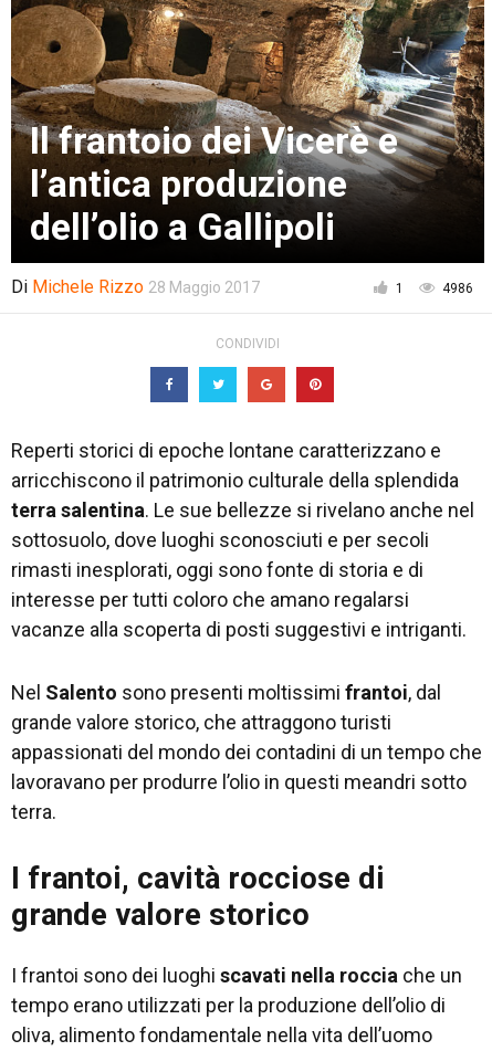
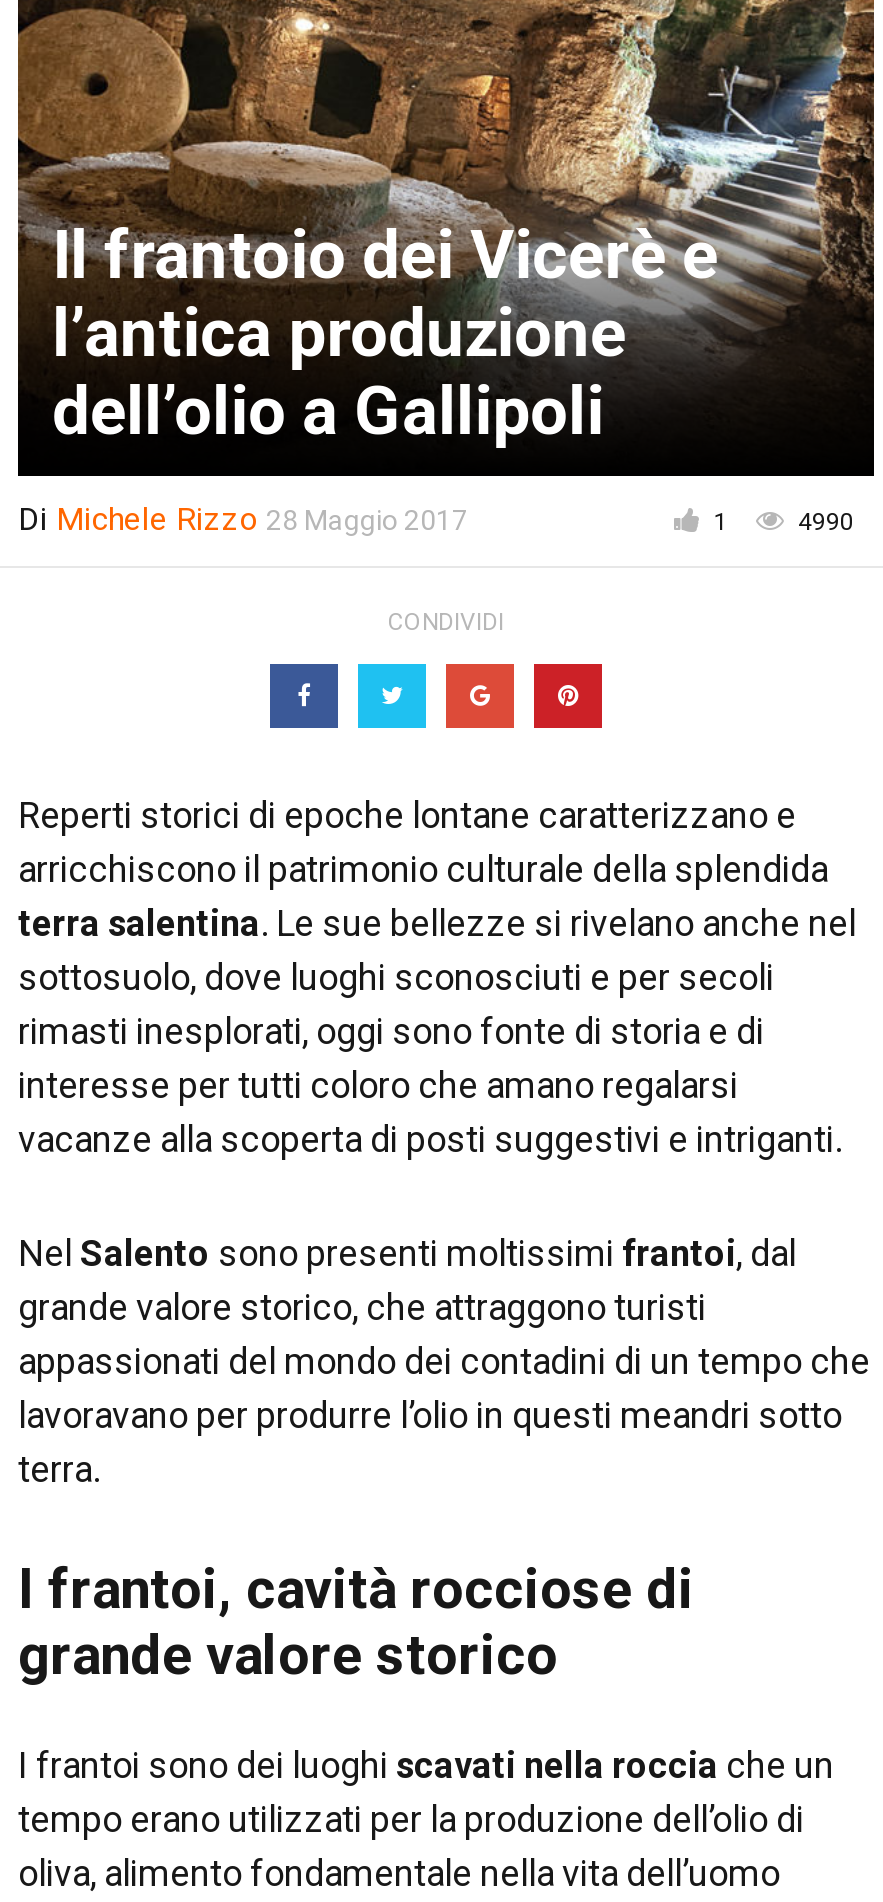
[439,281,473,296] 4986 -> [792,508,854,536] 4990

